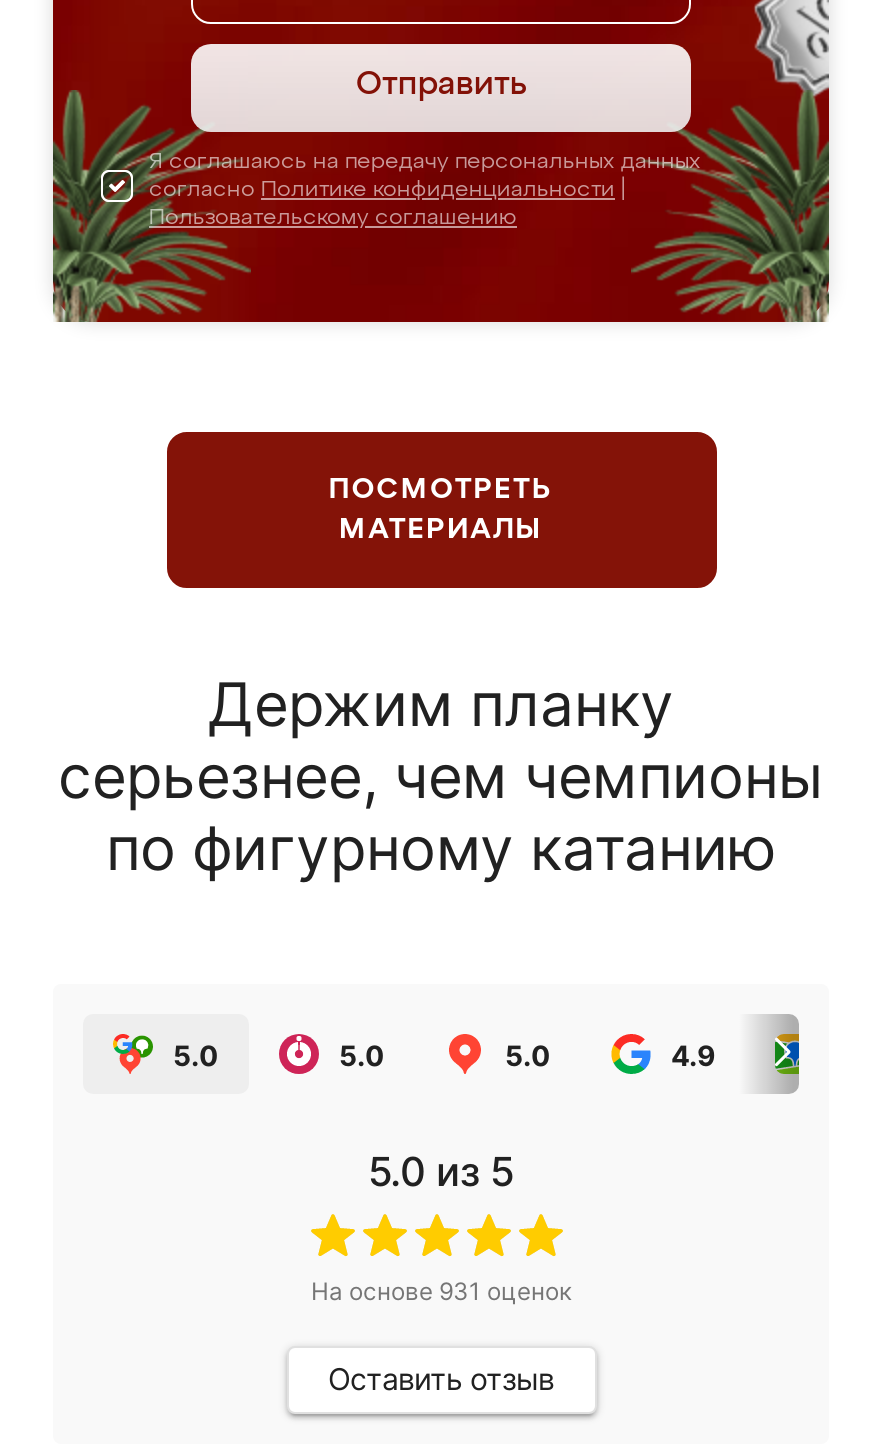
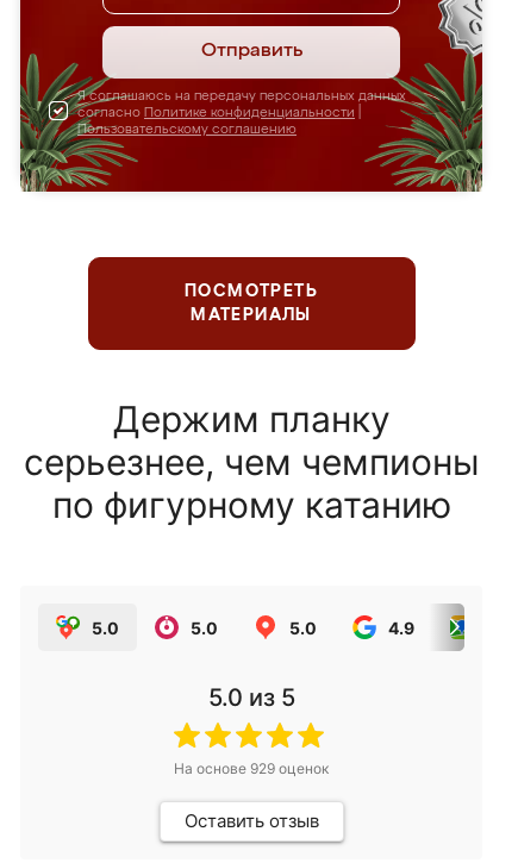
[311,1276,571,1306] На основе 931 оценок -> [174,759,329,777] На основе 929 оценок

